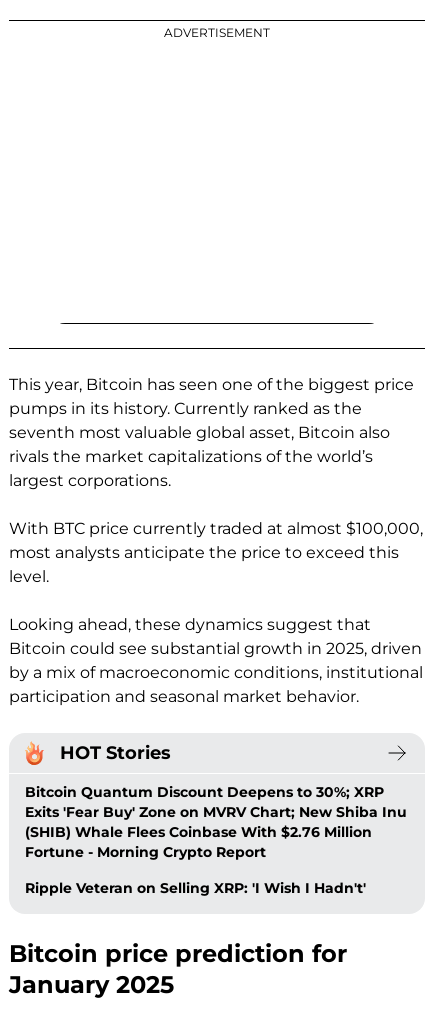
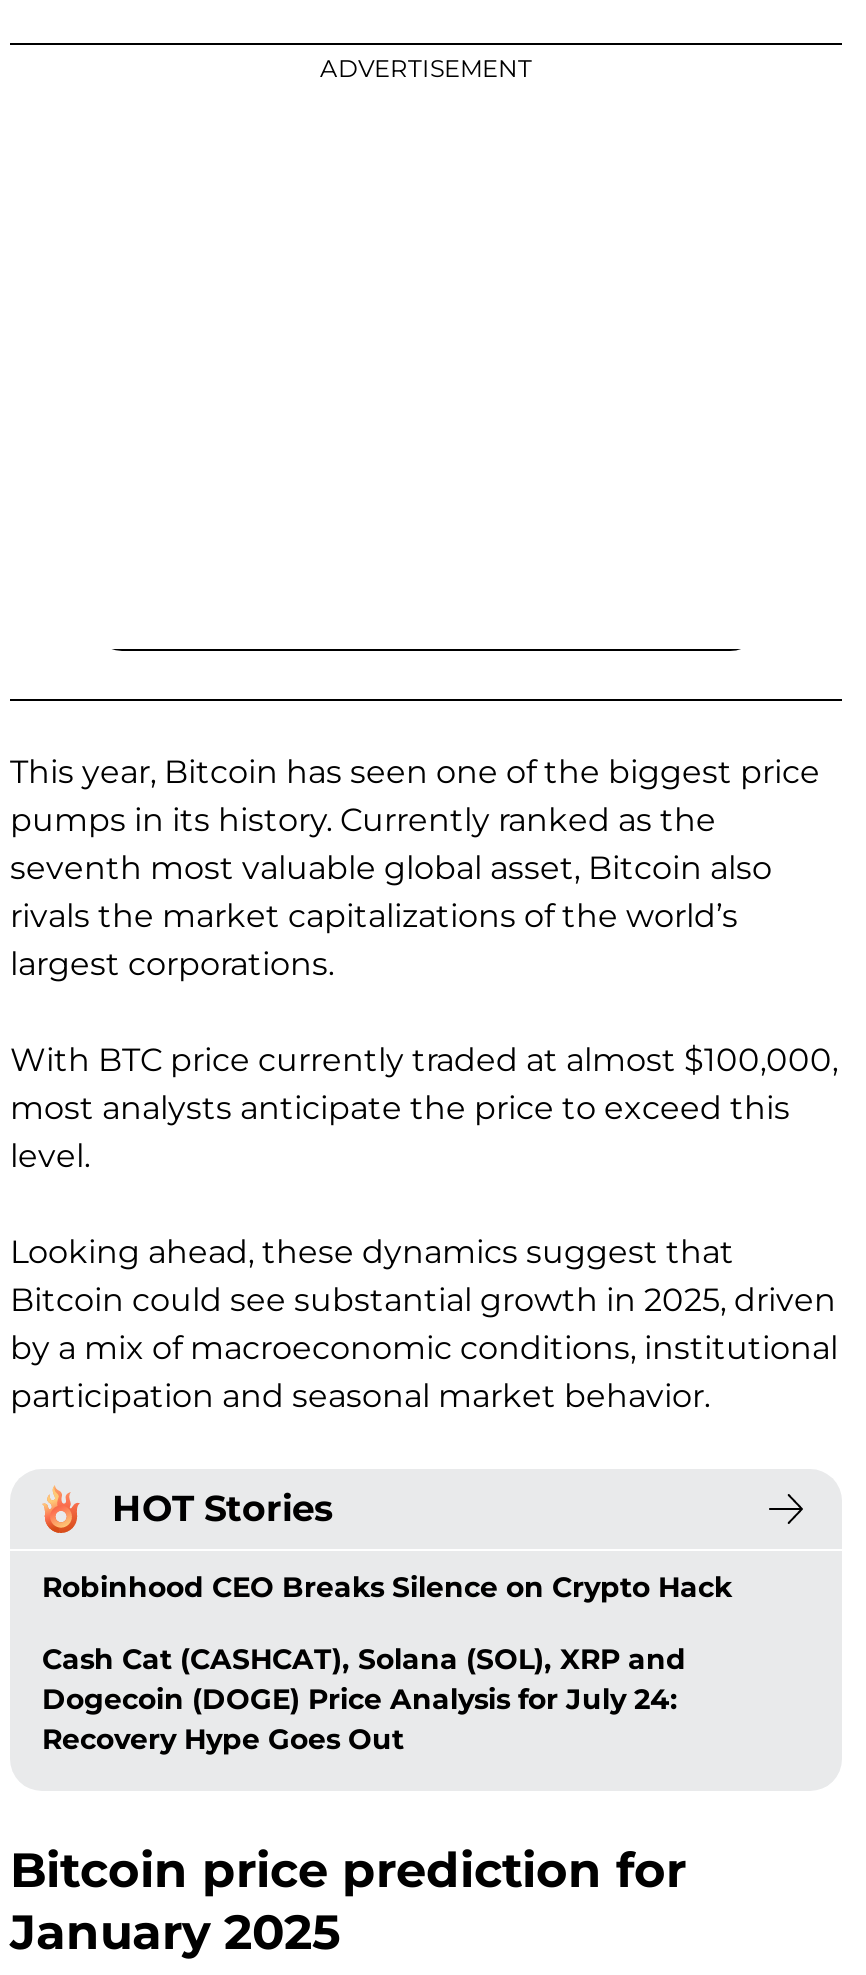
[25,783,407,861] Bitcoin Quantum Discount Deepens to 30%; XRP | Exits 'Fear Buy' Zone on MVRV Chart; New Shiba Inu | (SHIB) Whale Flees Coinbase With $2.76 Million | Fortune - Morning Crypto Report -> [42,1570,732,1606] Robinhood CEO Breaks Silence on Crypto Hack
[25,879,366,897] Ripple Veteran on Selling XRP: 'I Wish I Hadn't' -> [42,1642,686,1758] Cash Cat (CASHCAT), Solana (SOL), XRP and | Dogecoin (DOGE) Price Analysis for July 24: | Recovery Hype Goes Out

